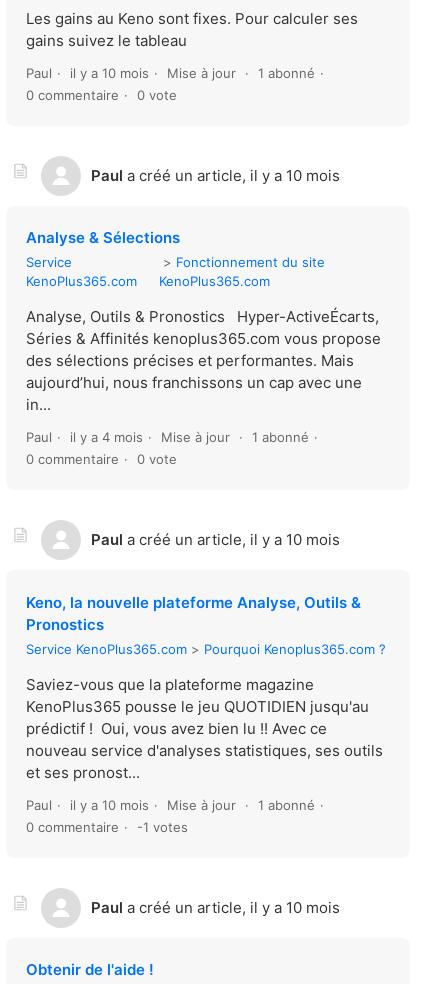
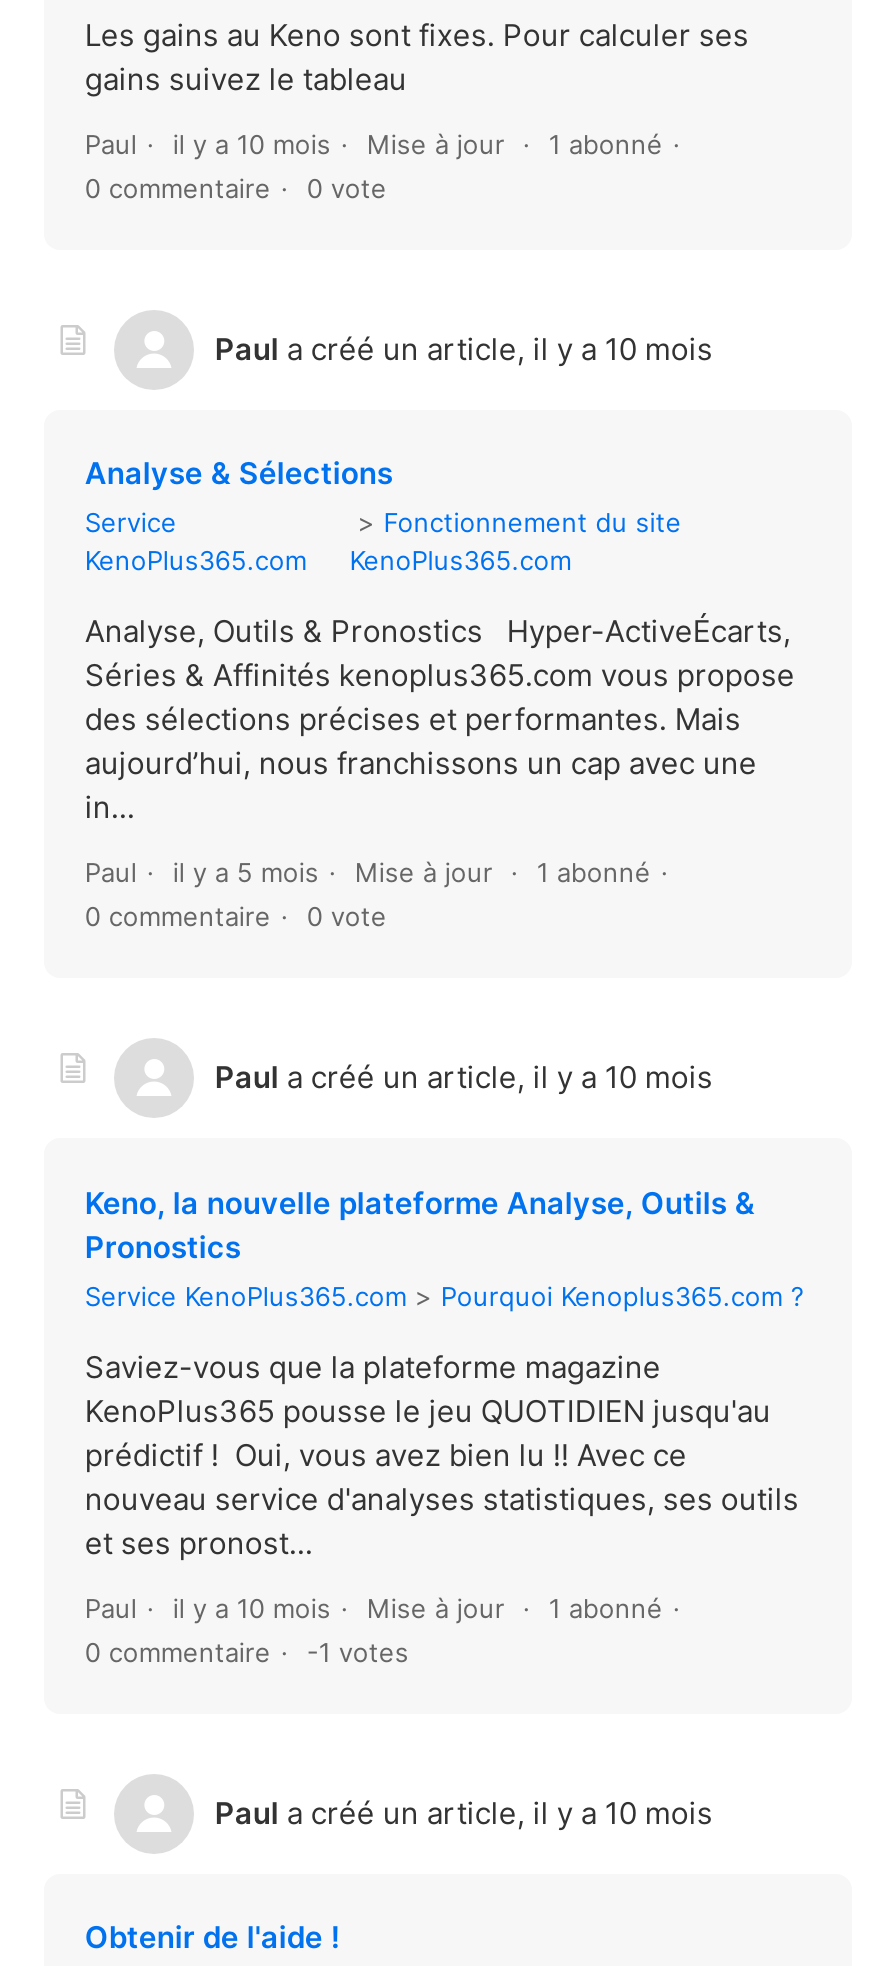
[26,429,309,445] Paul il y a 4 mois Mise à jour 1 abonné -> [85,856,651,888] Paul il y a 5 mois Mise à jour 1 abonné

